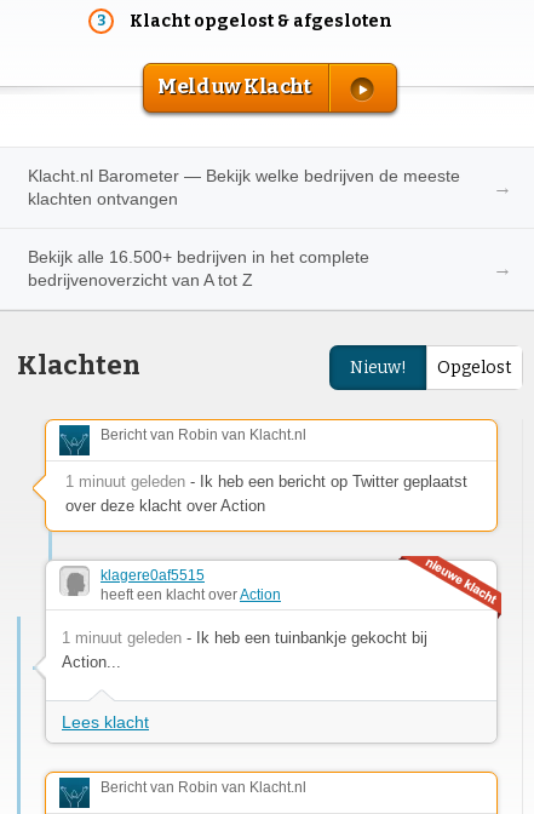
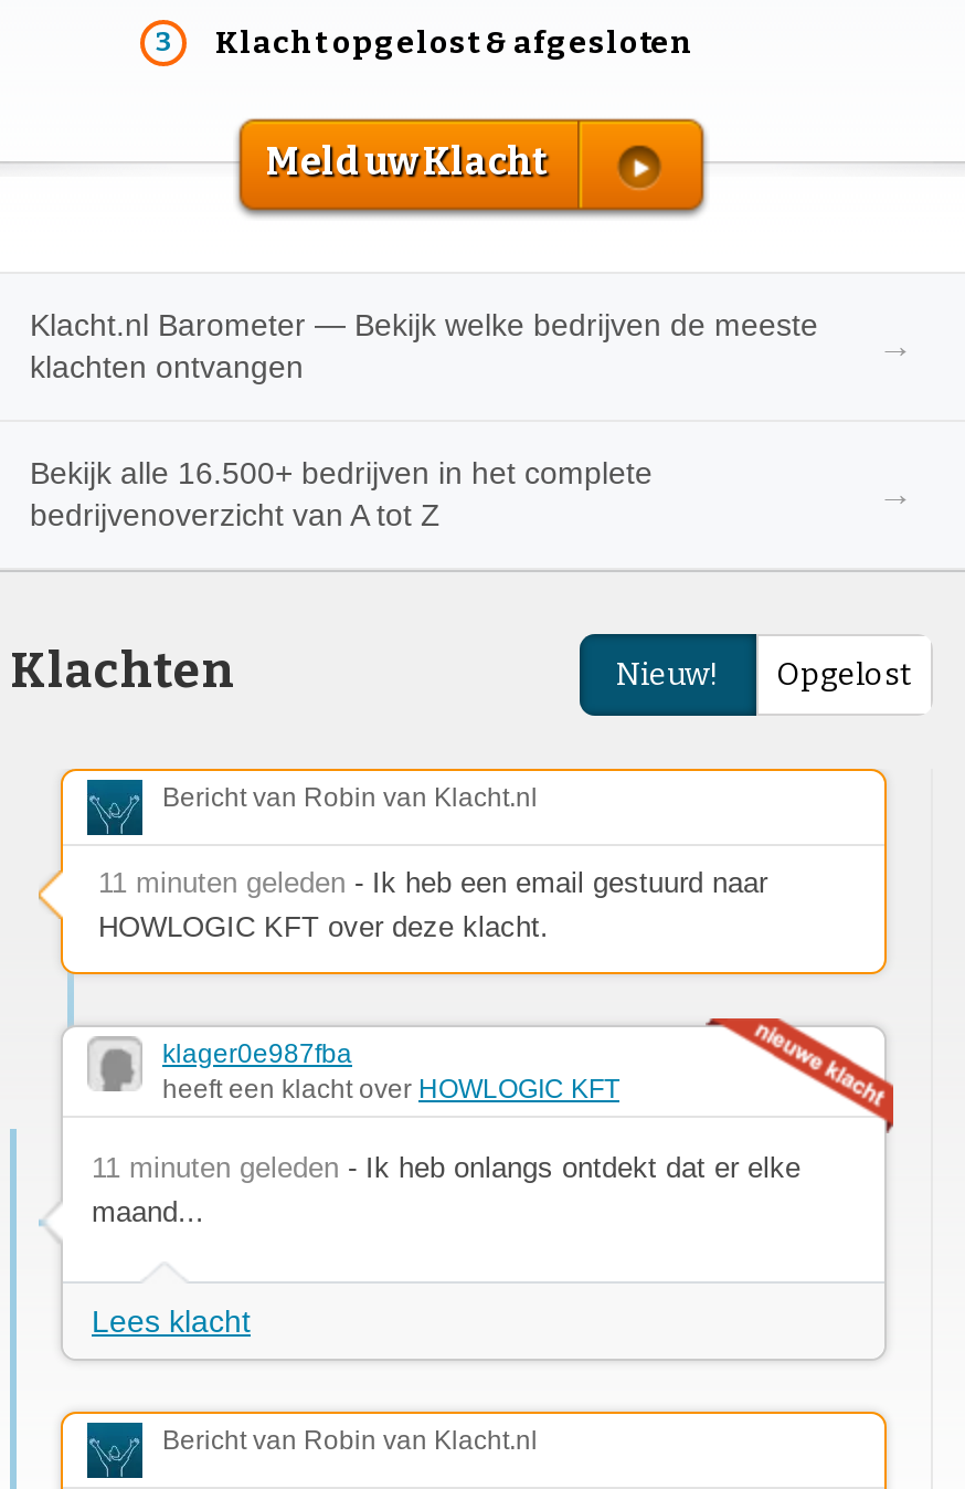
[65,472,467,514] 1 minuut geleden - Ik heb een bericht op Twitter geplaatst | over deze klacht over Action -> [98,865,767,942] 11 minuten geleden - Ik heb een email gestuurd naar | HOWLOGIC KFT over deze klacht.
[101,566,281,603] klagere0af5515 | heeft een klacht over Action -> [162,1037,619,1104] klager0e987fba | heeft een klacht over HOWLOGIC KFT
[62,628,427,671] 1 minuut geleden - Ik heb een tuinbankje gekocht bij | Action... -> [92,1150,800,1227] 11 minuten geleden - Ik heb onlangs ontdekt dat er elke | maand...

